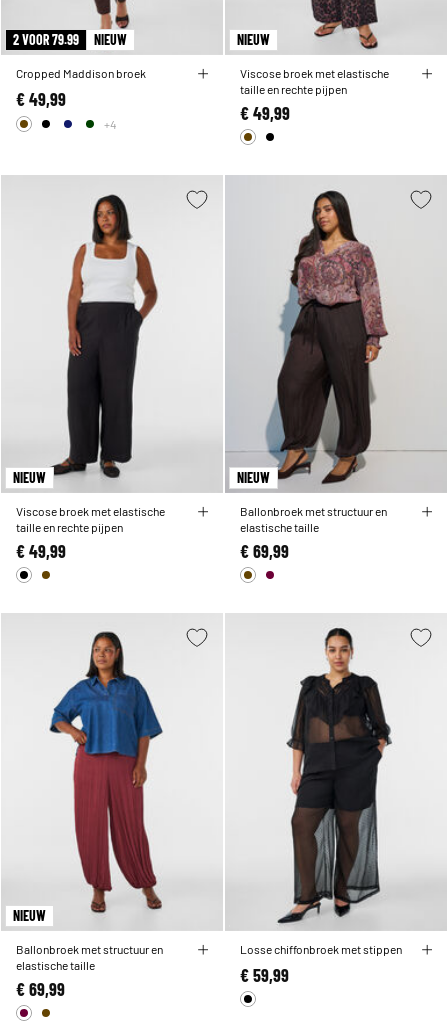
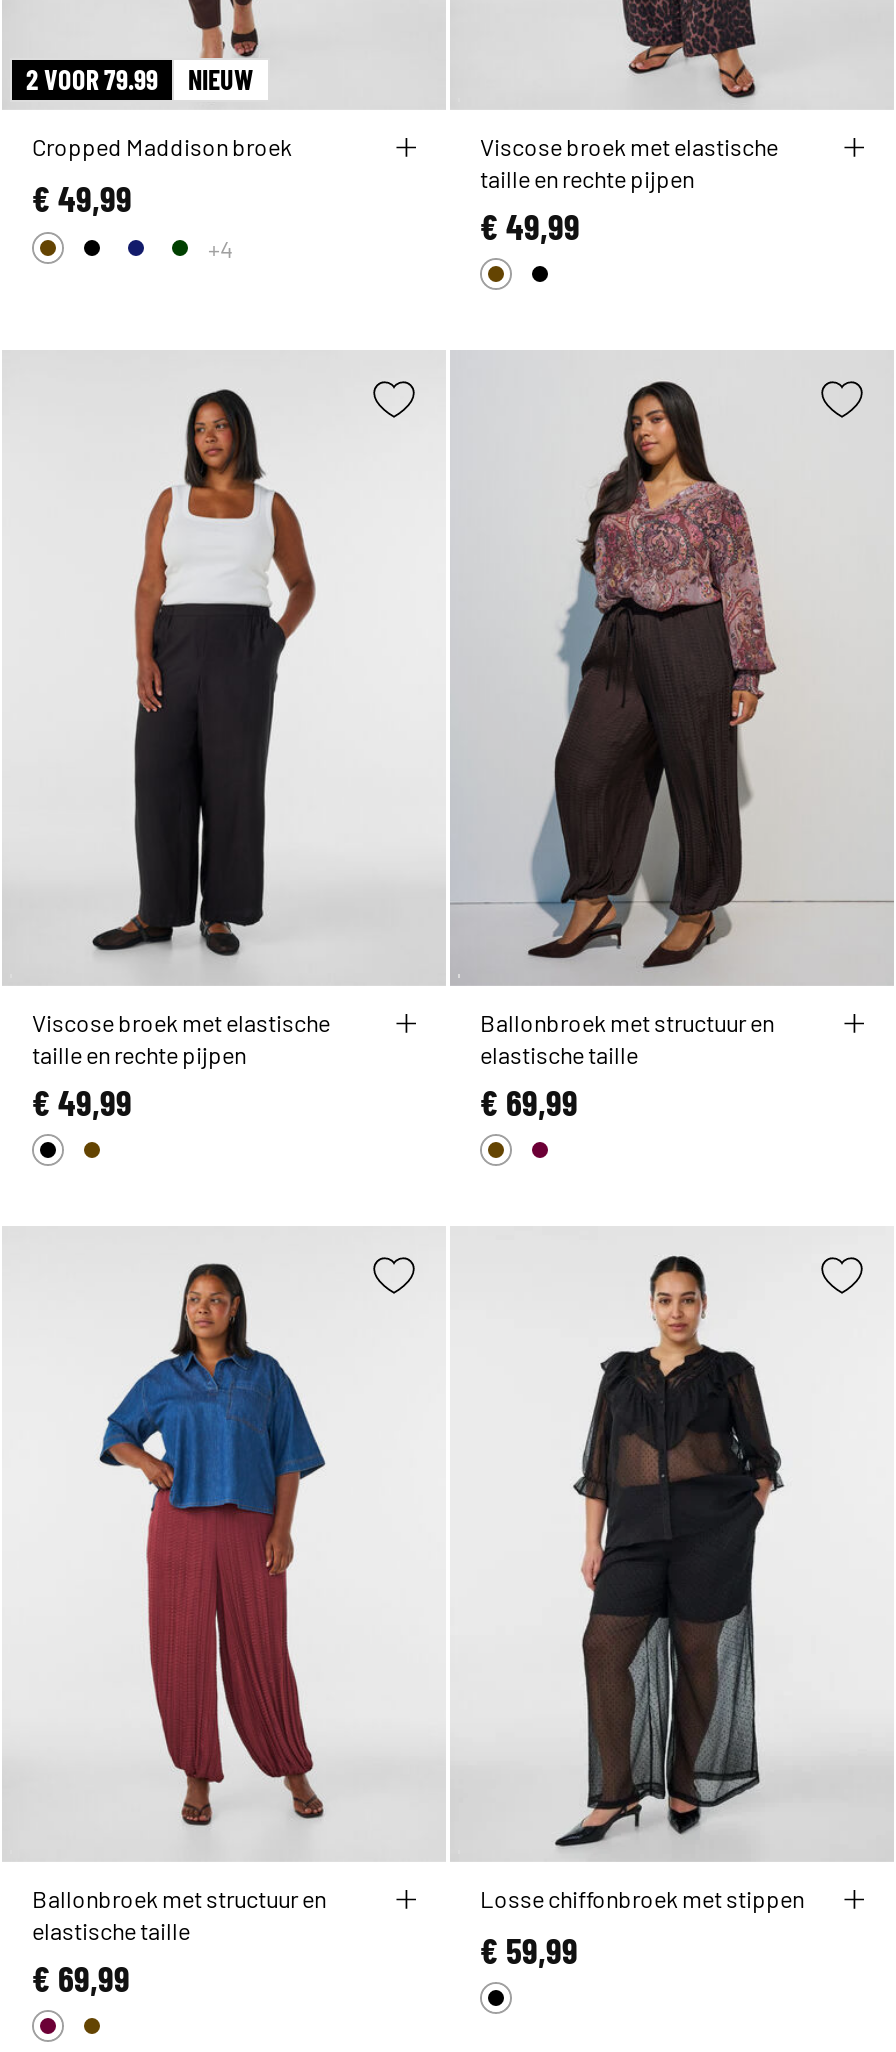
[237,31,270,48] NIEUW -> none
[13,469,46,486] NIEUW -> none
[237,469,270,486] NIEUW -> none
[13,907,46,924] NIEUW -> none

